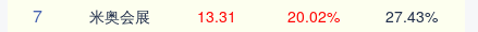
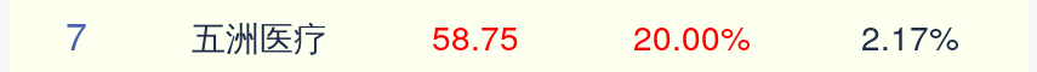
[89,5,438,26] 米奥会展 | 13.31 | 20.02% | 27.43% -> [192,12,958,60] 五洲医疗 | 58.75 | 20.00% | 2.17%

